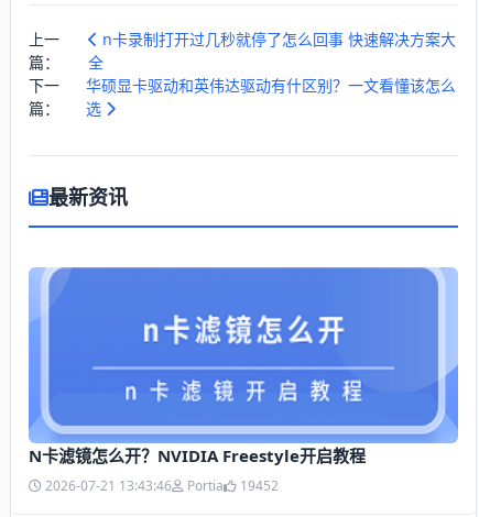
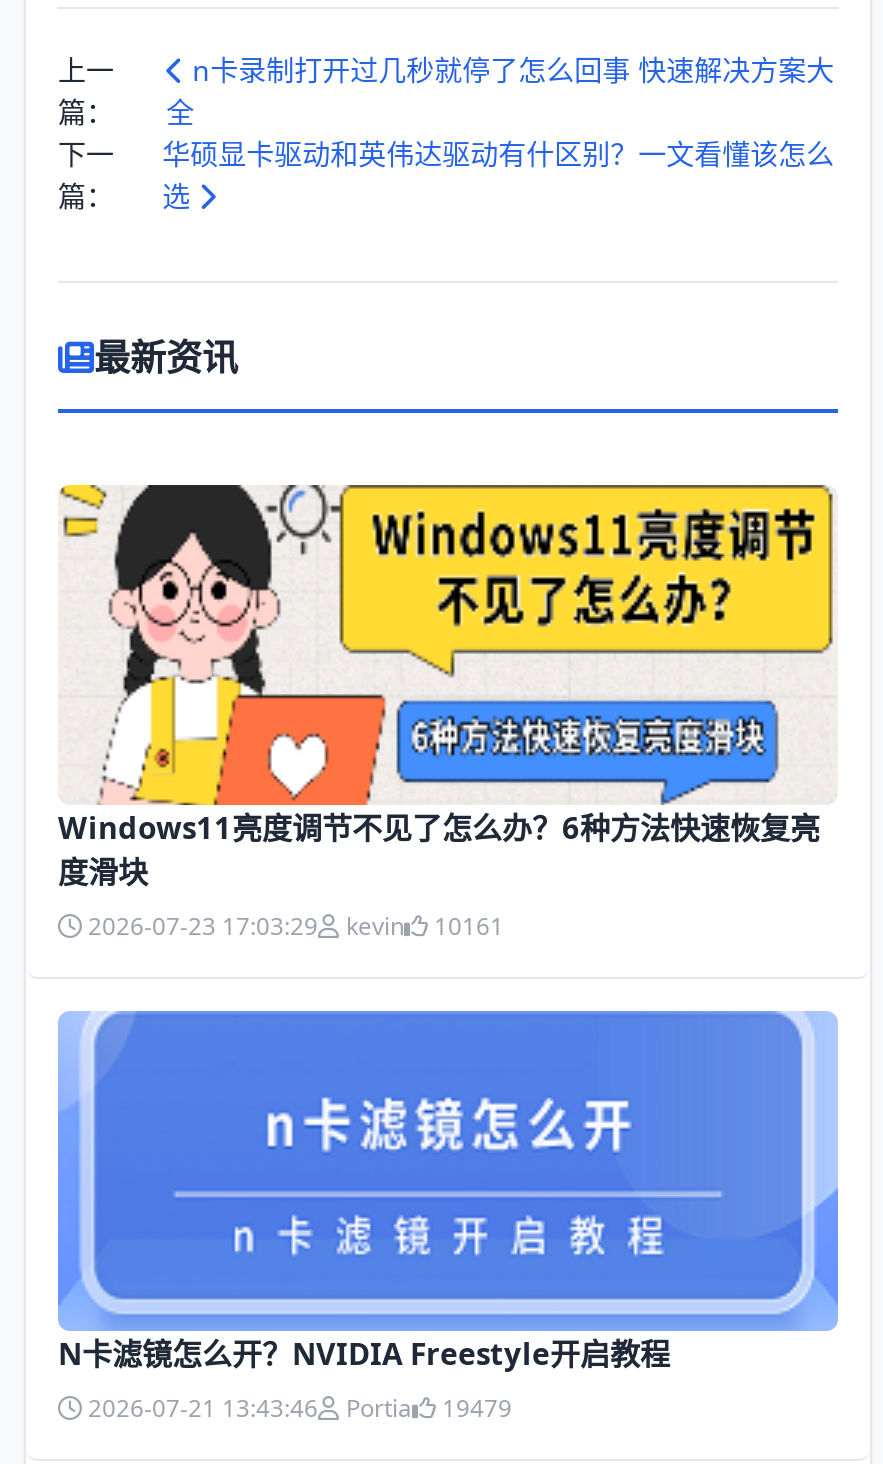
none -> [58,483,836,942] [image] | Windows11亮度调节不见了怎么办？6种方法快速恢复亮 | 度滑块 | 2026-07-23 17:03:29 | kevin | 10161
[45,476,279,494] 2026-07-21 13:43:46 Portia 19452 -> [88,1390,512,1424] 2026-07-21 13:43:46 Portia 19479

